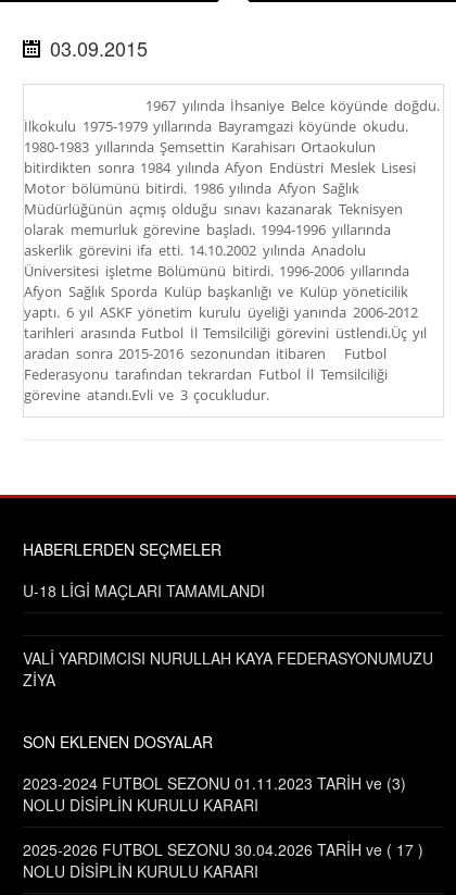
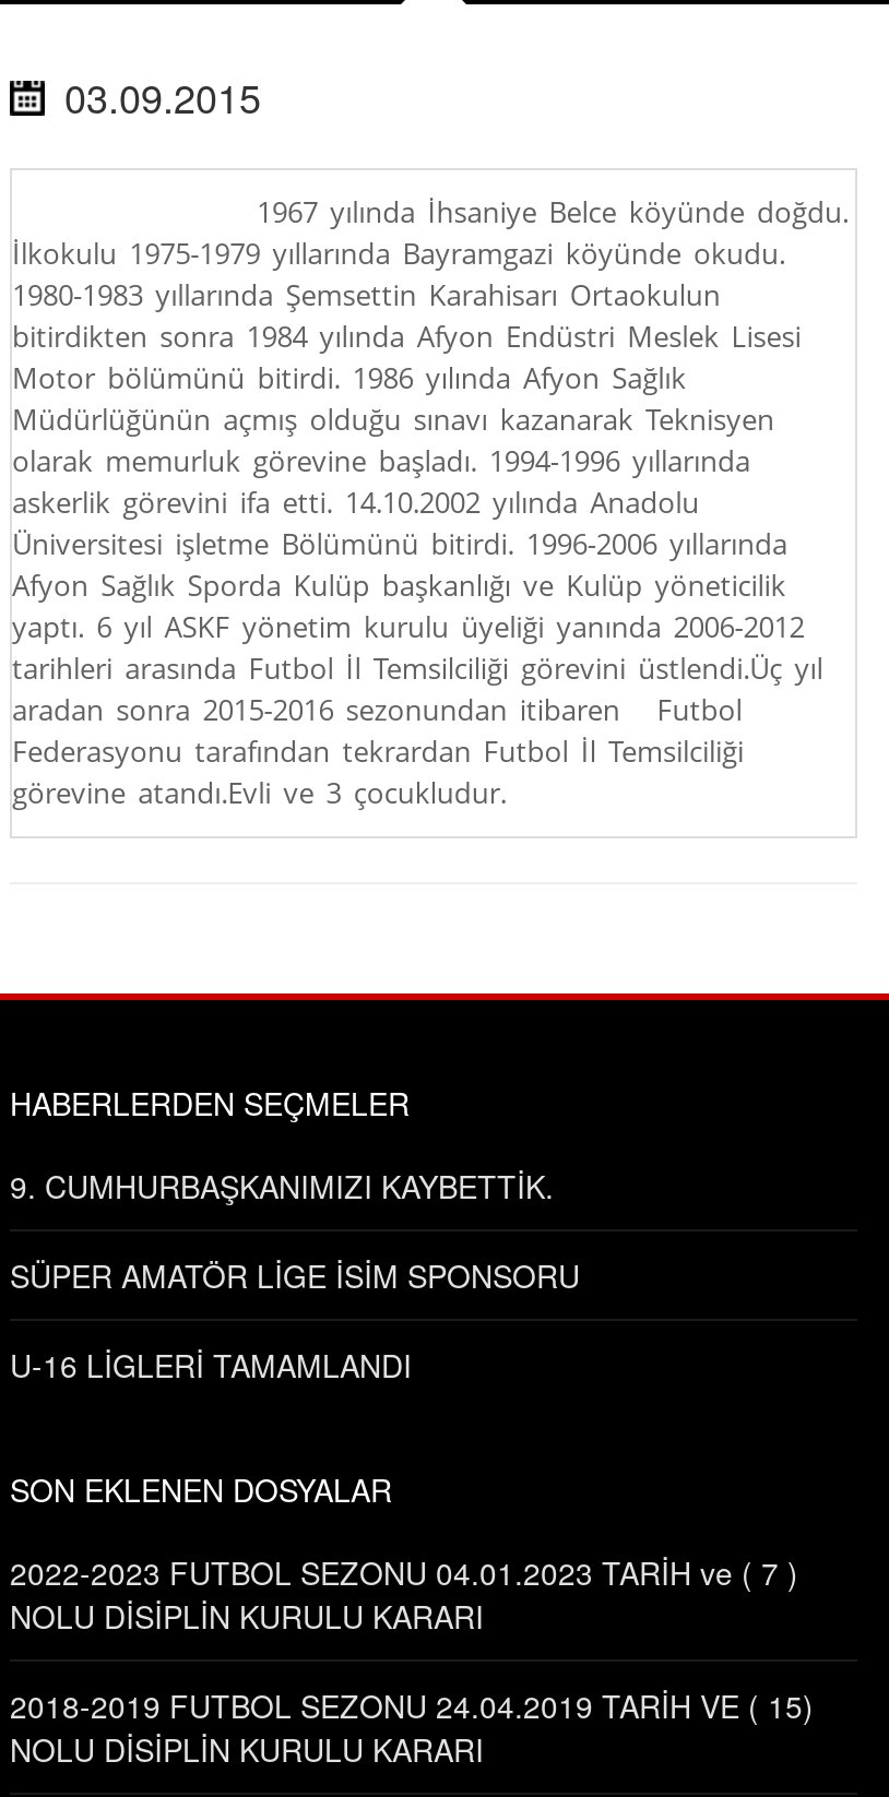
[23,580,433,691] U-18 LİGİ MAÇLARI TAMAMLANDI | VALİ YARDIMCISI NURULLAH KAYA FEDERASYONUMUZU | ZİYA -> [10,1164,580,1387] 9. CUMHURBAŞKANIMIZI KAYBETTİK. | SÜPER AMATÖR LİGE İSİM SPONSORU | U-16 LİGLERİ TAMAMLANDI
[23,772,406,794] 2023-2024 FUTBOL SEZONU 01.11.2023 TARİH ve (3) -> [10,1550,798,1594] 2022-2023 FUTBOL SEZONU 04.01.2023 TARİH ve ( 7 )
[23,838,423,860] 2025-2026 FUTBOL SEZONU 30.04.2026 TARİH ve ( 17 ) -> [10,1683,814,1727] 2018-2019 FUTBOL SEZONU 24.04.2019 TARİH VE ( 15)

